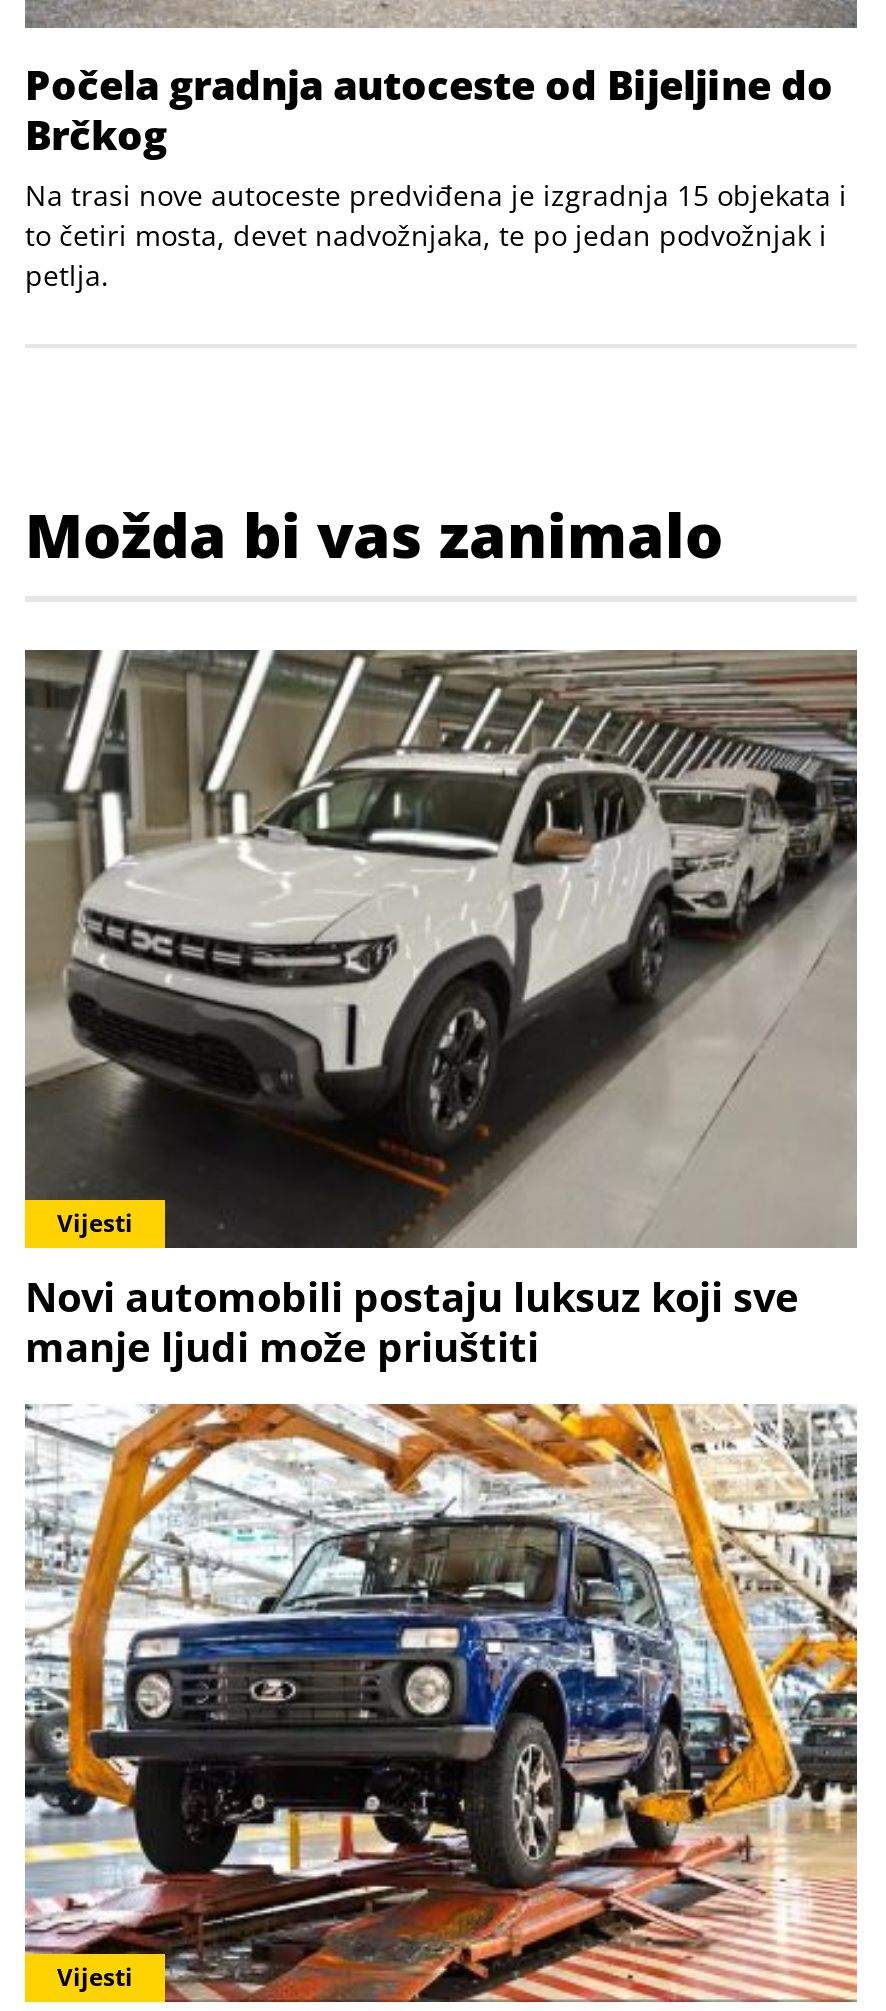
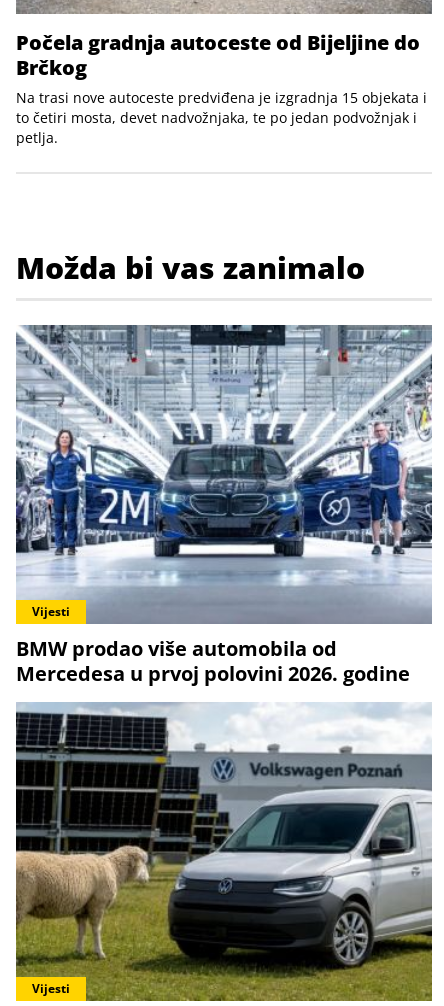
[23,648,859,1374] [image] | Novi automobili postaju luksuz koji sve | manje ljudi može priuštiti -> [15,324,433,687] [image] | BMW prodao više automobila od | Mercedesa u prvoj polovini 2026. godine
[25,1402,859,2002] [image] -> [15,702,433,1001] [image]

